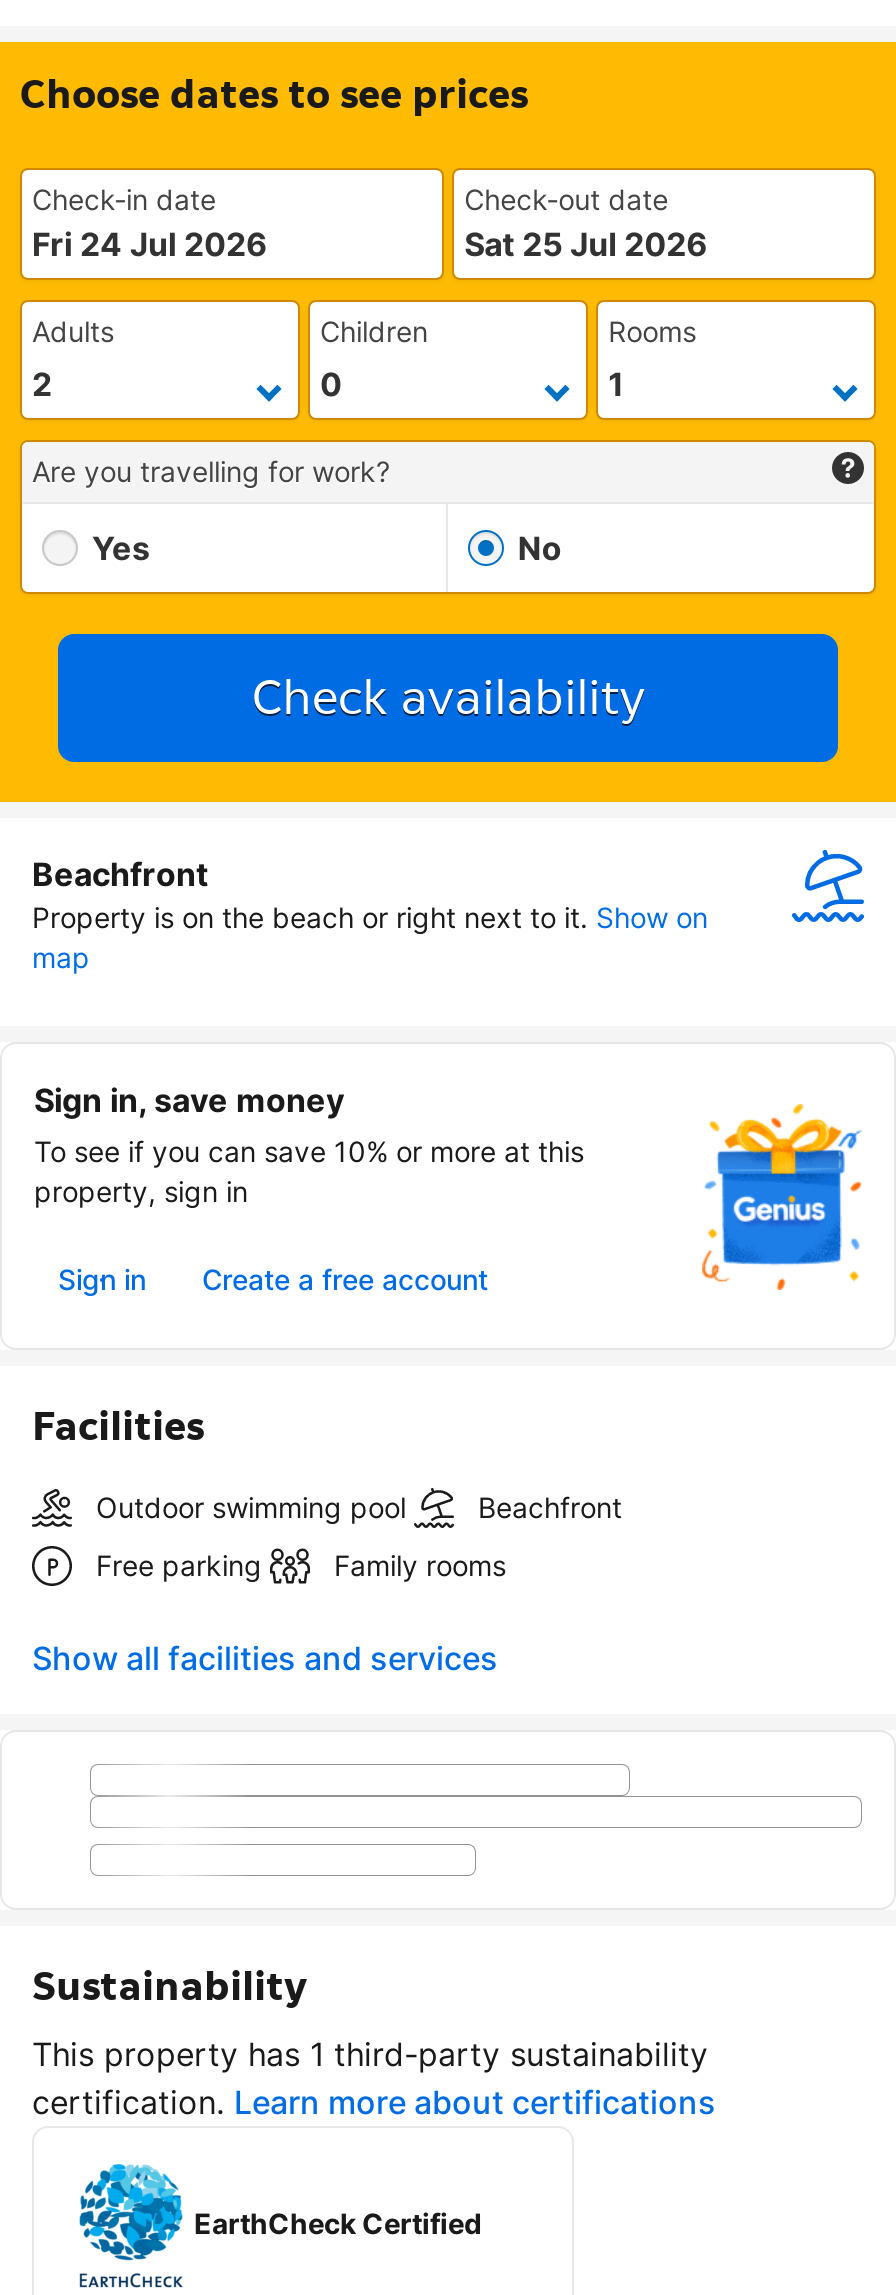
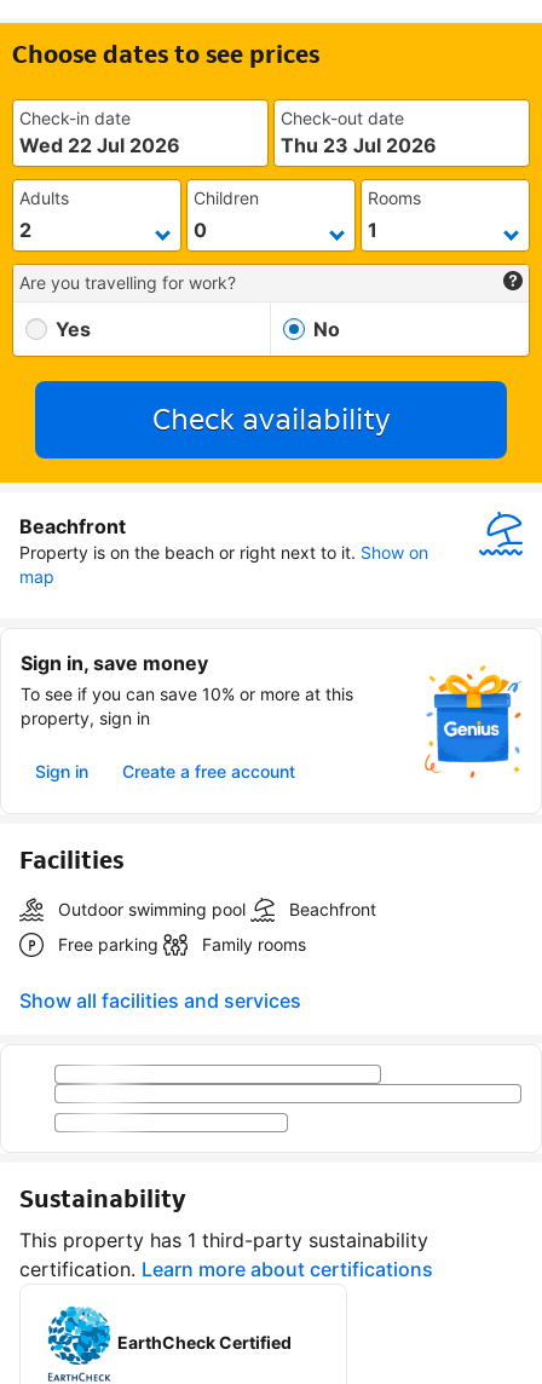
[32,224,268,264] Fri 24 Jul 2026 -> [19,133,180,157] Wed 22 Jul 2026
[464,224,708,264] Sat 25 Jul 2026 -> [281,133,437,157] Thu 23 Jul 2026

